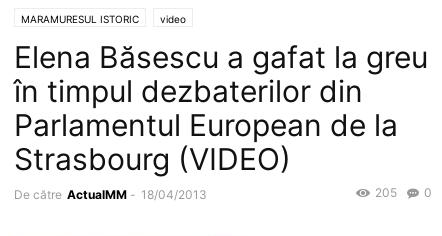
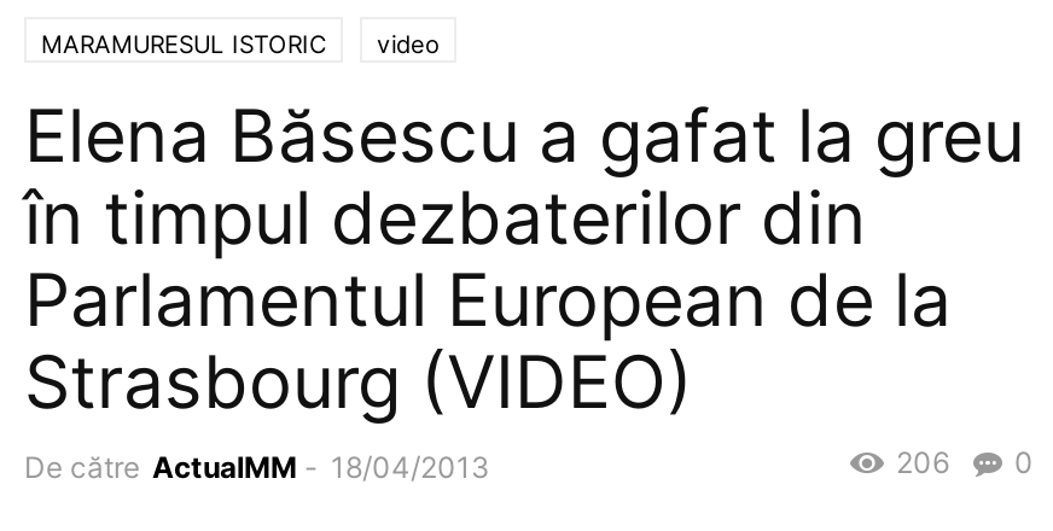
[375,185,432,200] 205 0 -> [896,444,1034,480] 206 0

